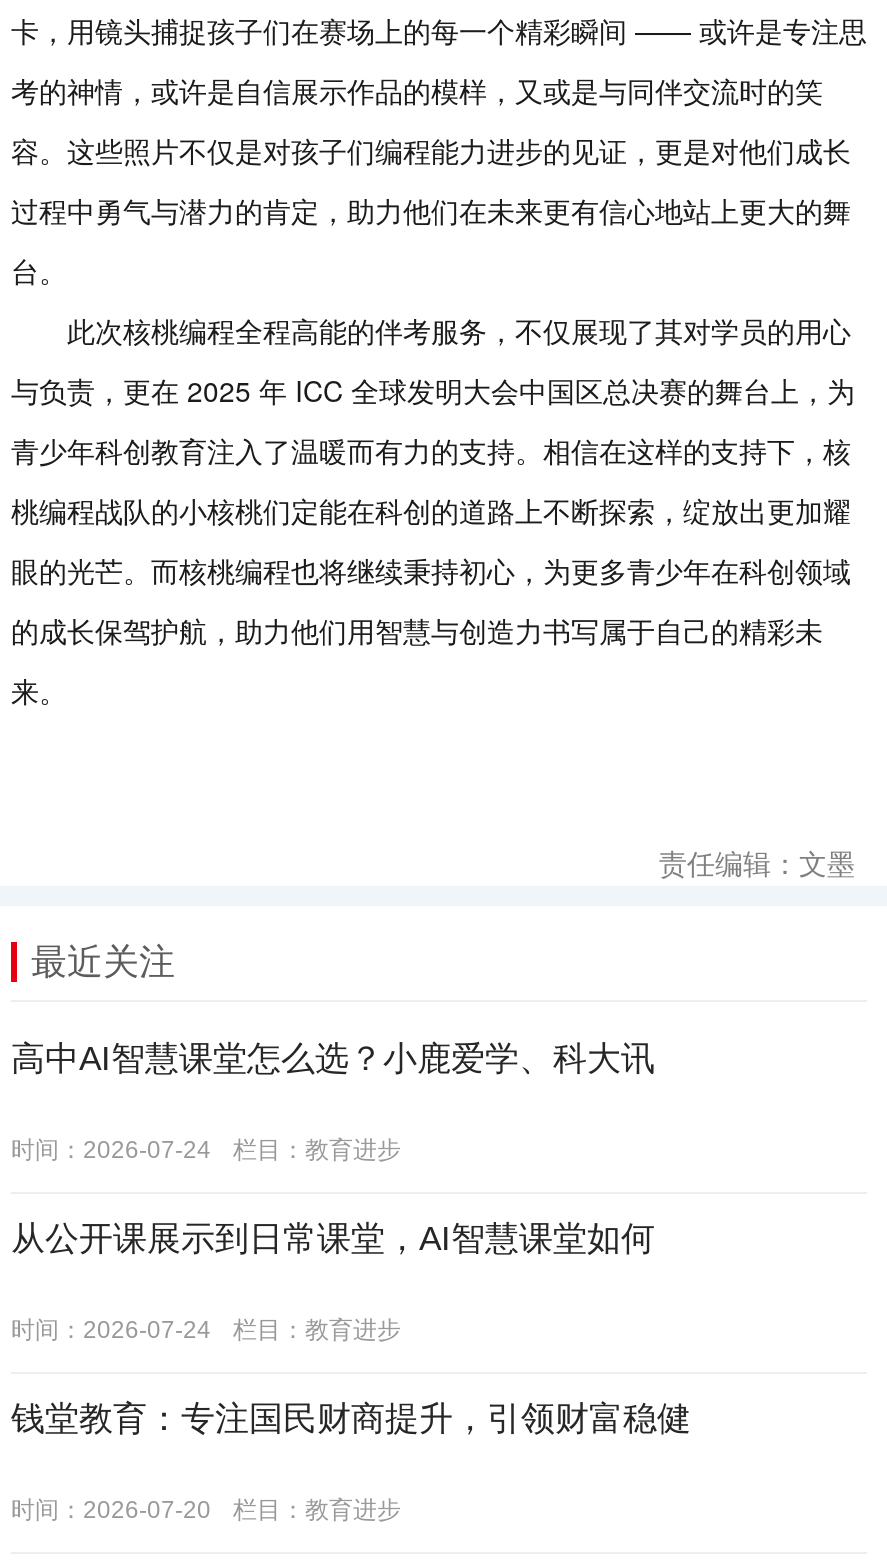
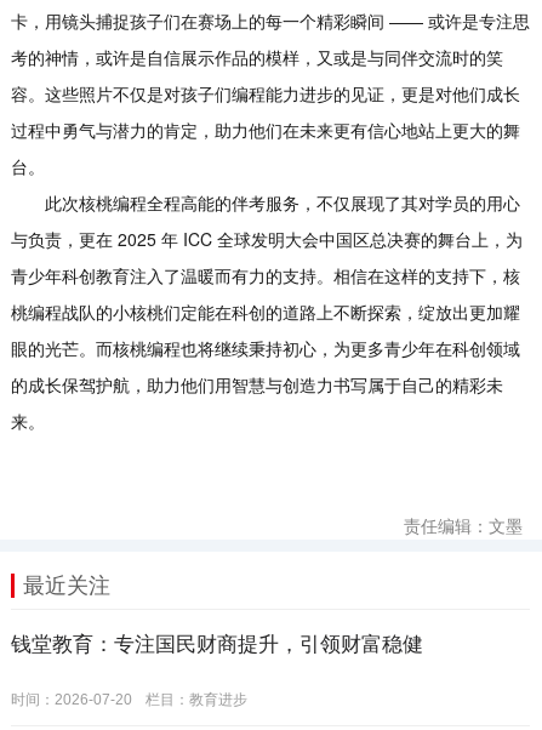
[11,1040,655,1344] 高中AI智慧课堂怎么选？小鹿爱学、科大讯 | 时间：2026-07-24 | 栏目：教育进步 | 从公开课展示到日常课堂，AI智慧课堂如何 | 时间：2026-07-24 | 栏目：教育进步 -> none

